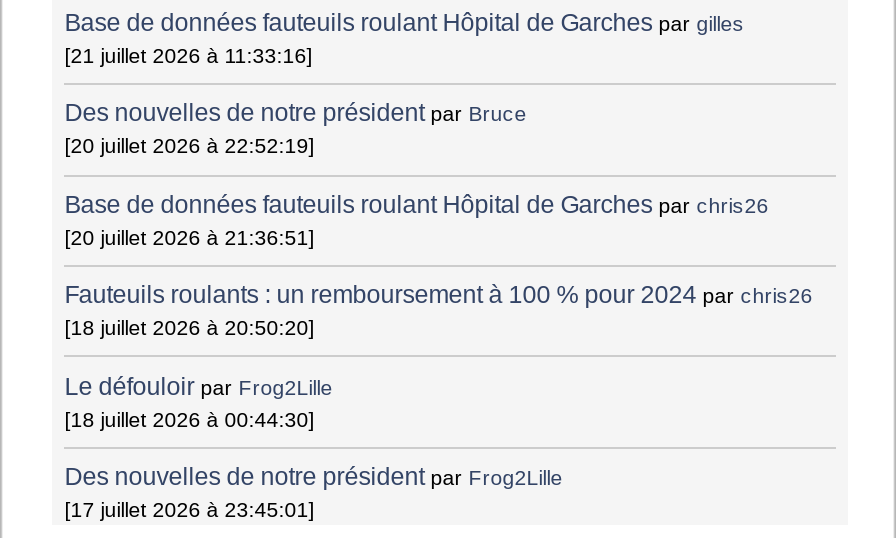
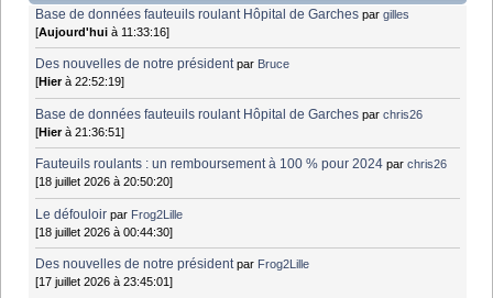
[64,43,312,67] [21 juillet 2026 à 11:33:16] -> [35,25,170,38] [Aujourd'hui à 11:33:16]
[64,134,314,158] [20 juillet 2026 à 22:52:19] -> [35,75,125,88] [Hier à 22:52:19]
[64,225,314,249] [20 juillet 2026 à 21:36:51] -> [35,125,125,138] [Hier à 21:36:51]

